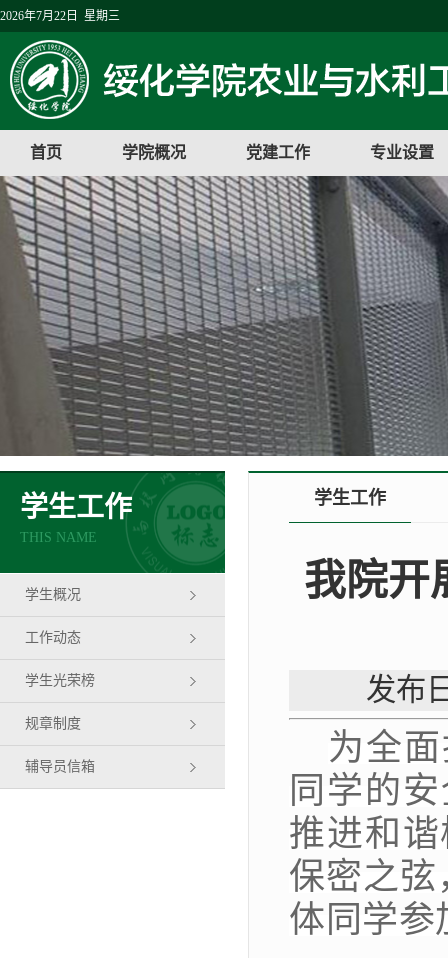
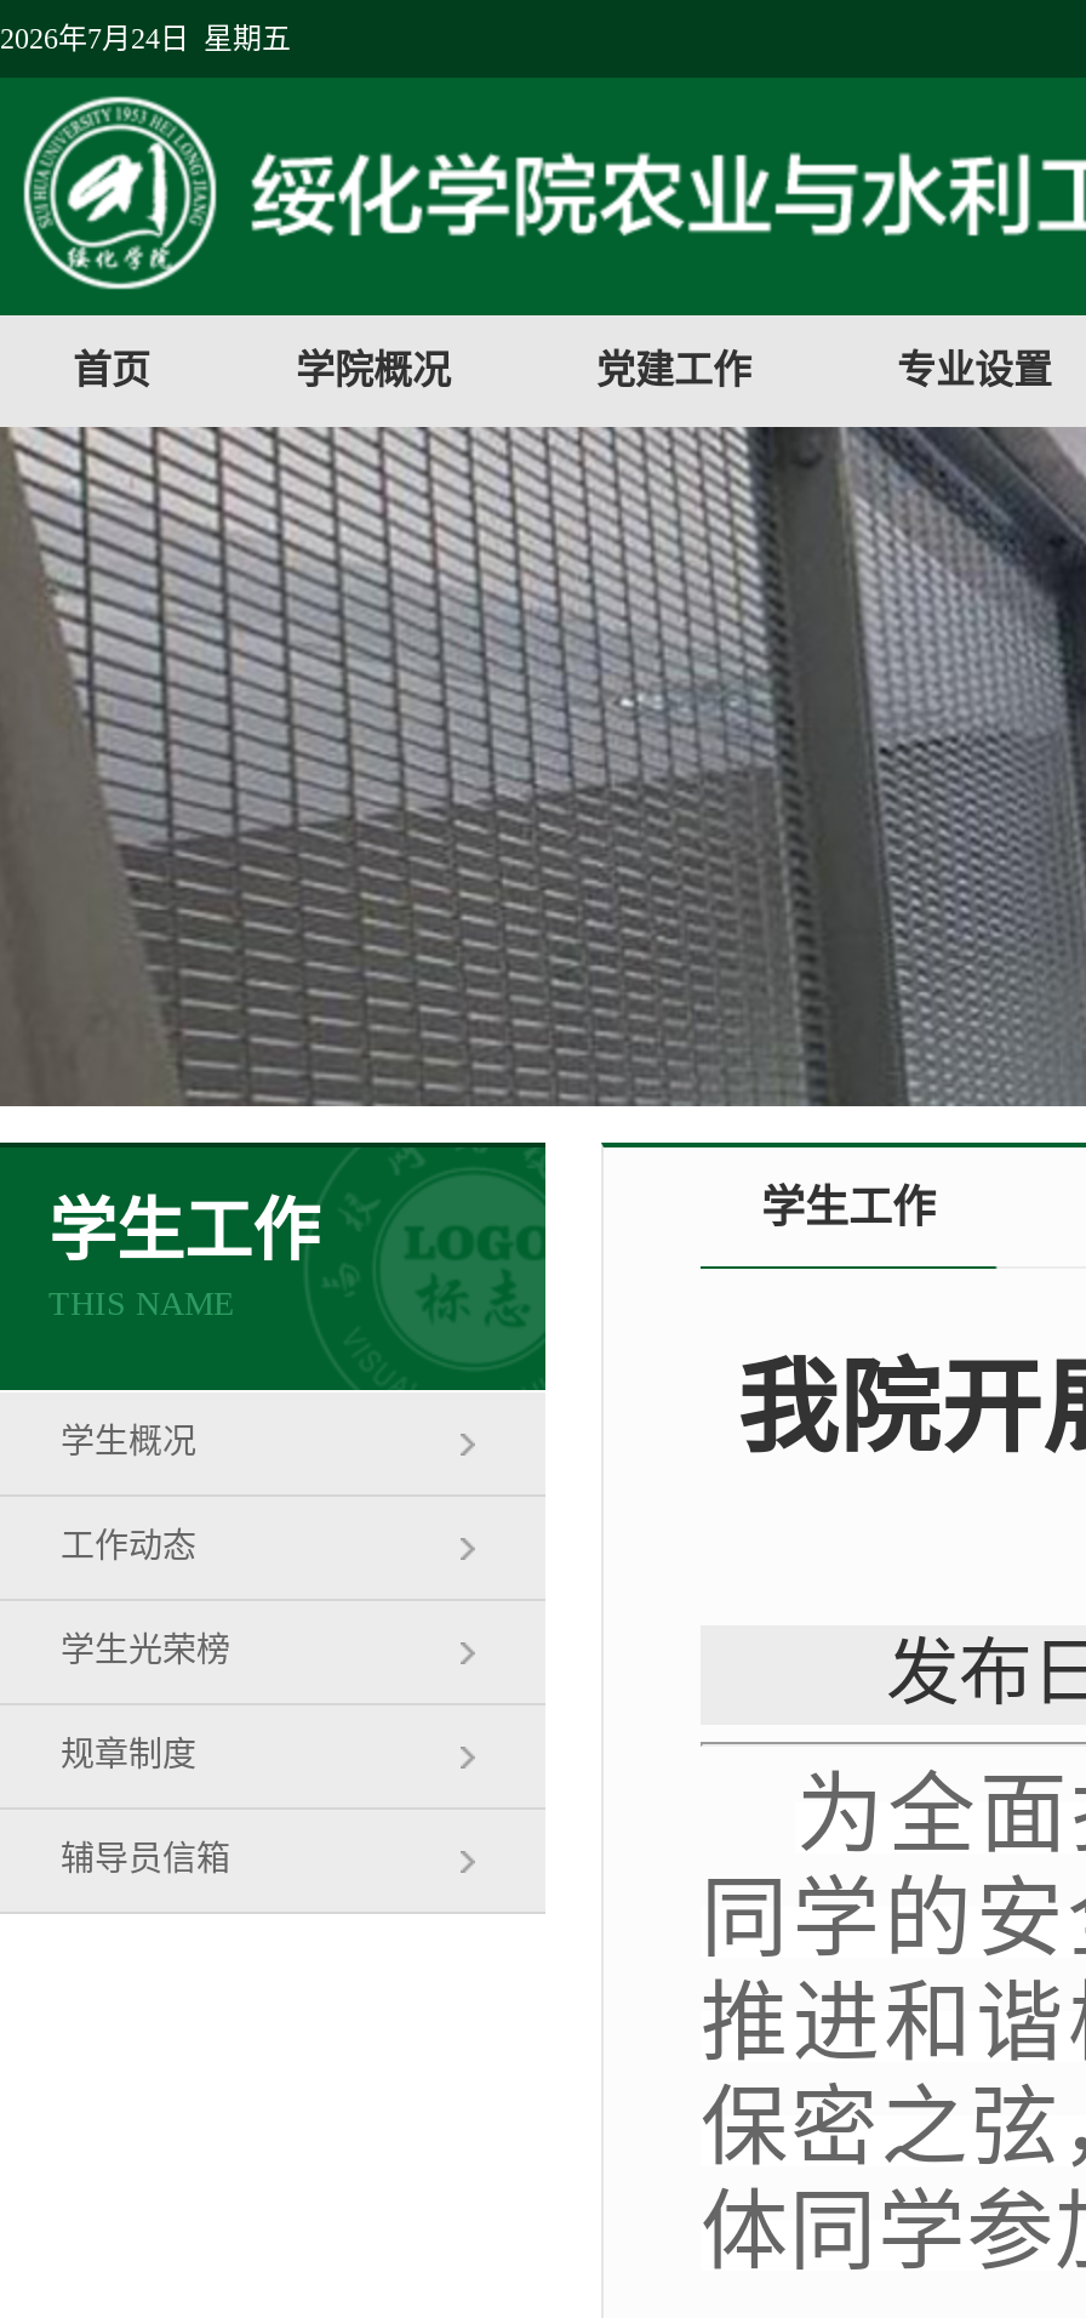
[0,9,120,23] 2026年7月22日 星期三 -> [0,22,291,56] 2026年7月24日 星期五

